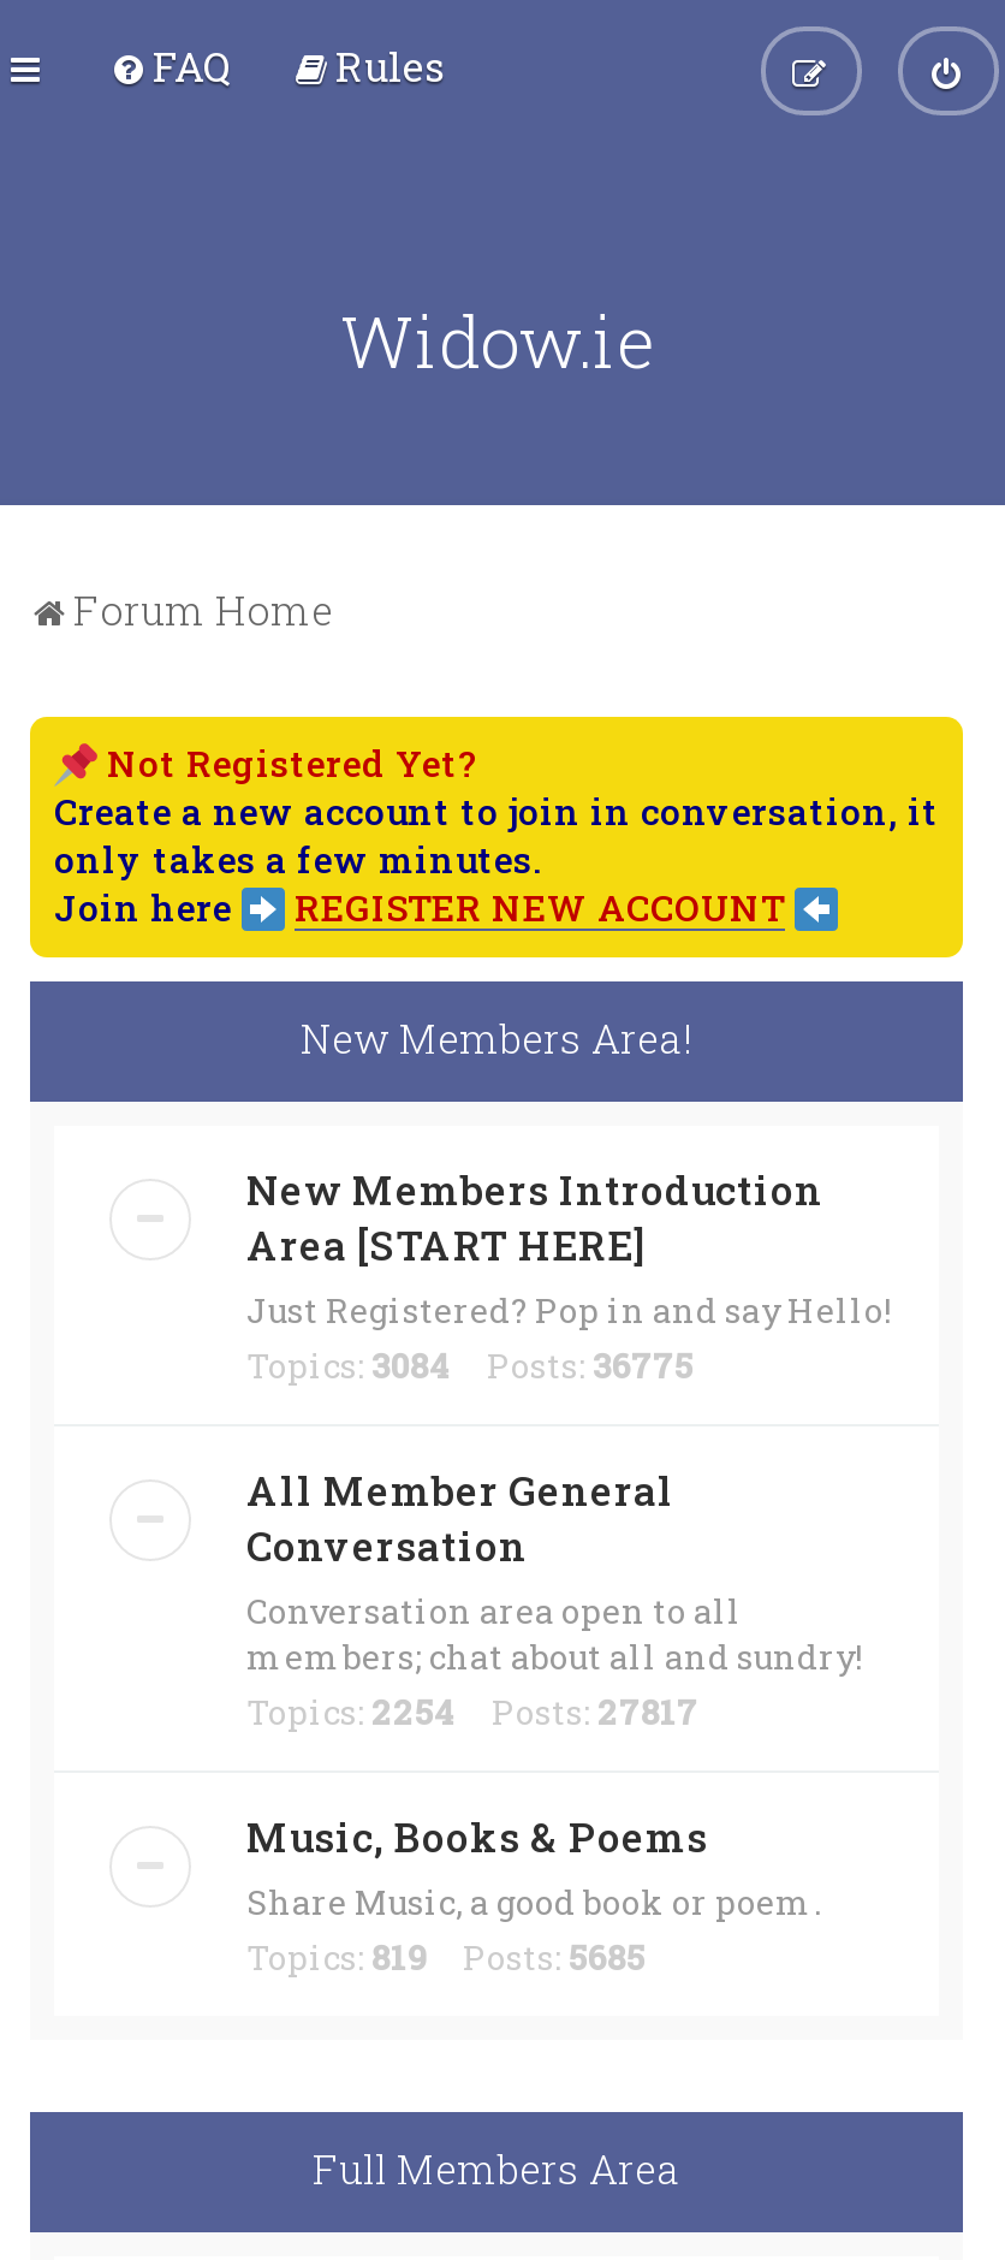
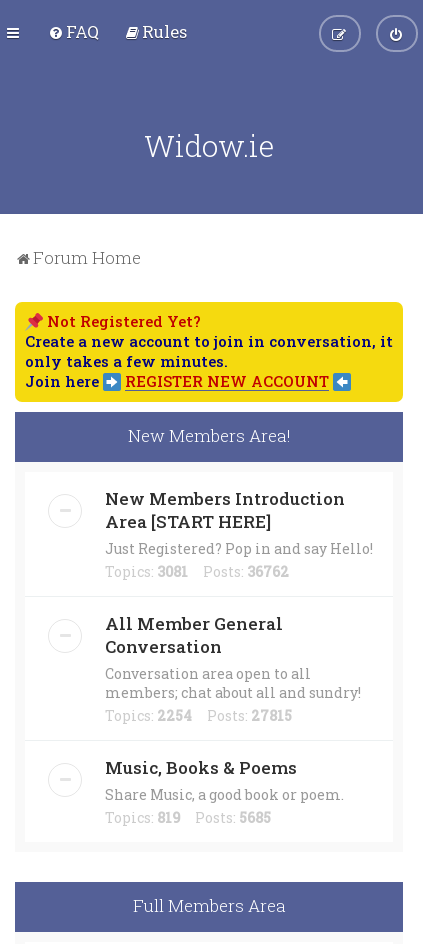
[246,1342,694,1388] Topics: 3084 Posts: 36775 -> [105,562,289,581] Topics: 3081 Posts: 36762
[246,1689,698,1734] Topics: 2254 Posts: 27817 -> [105,706,292,725] Topics: 2254 Posts: 27815

